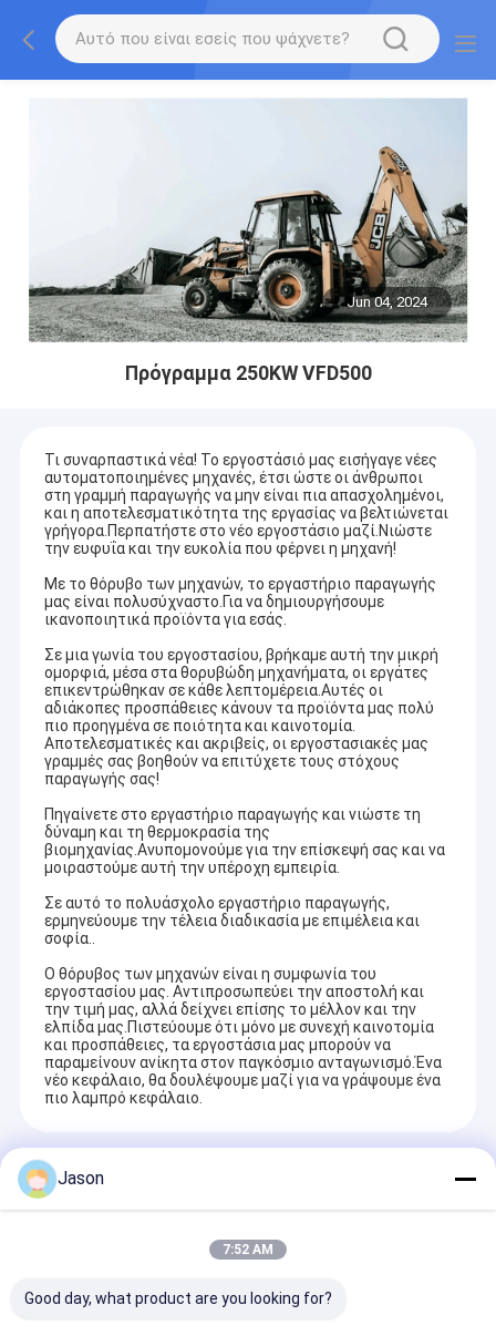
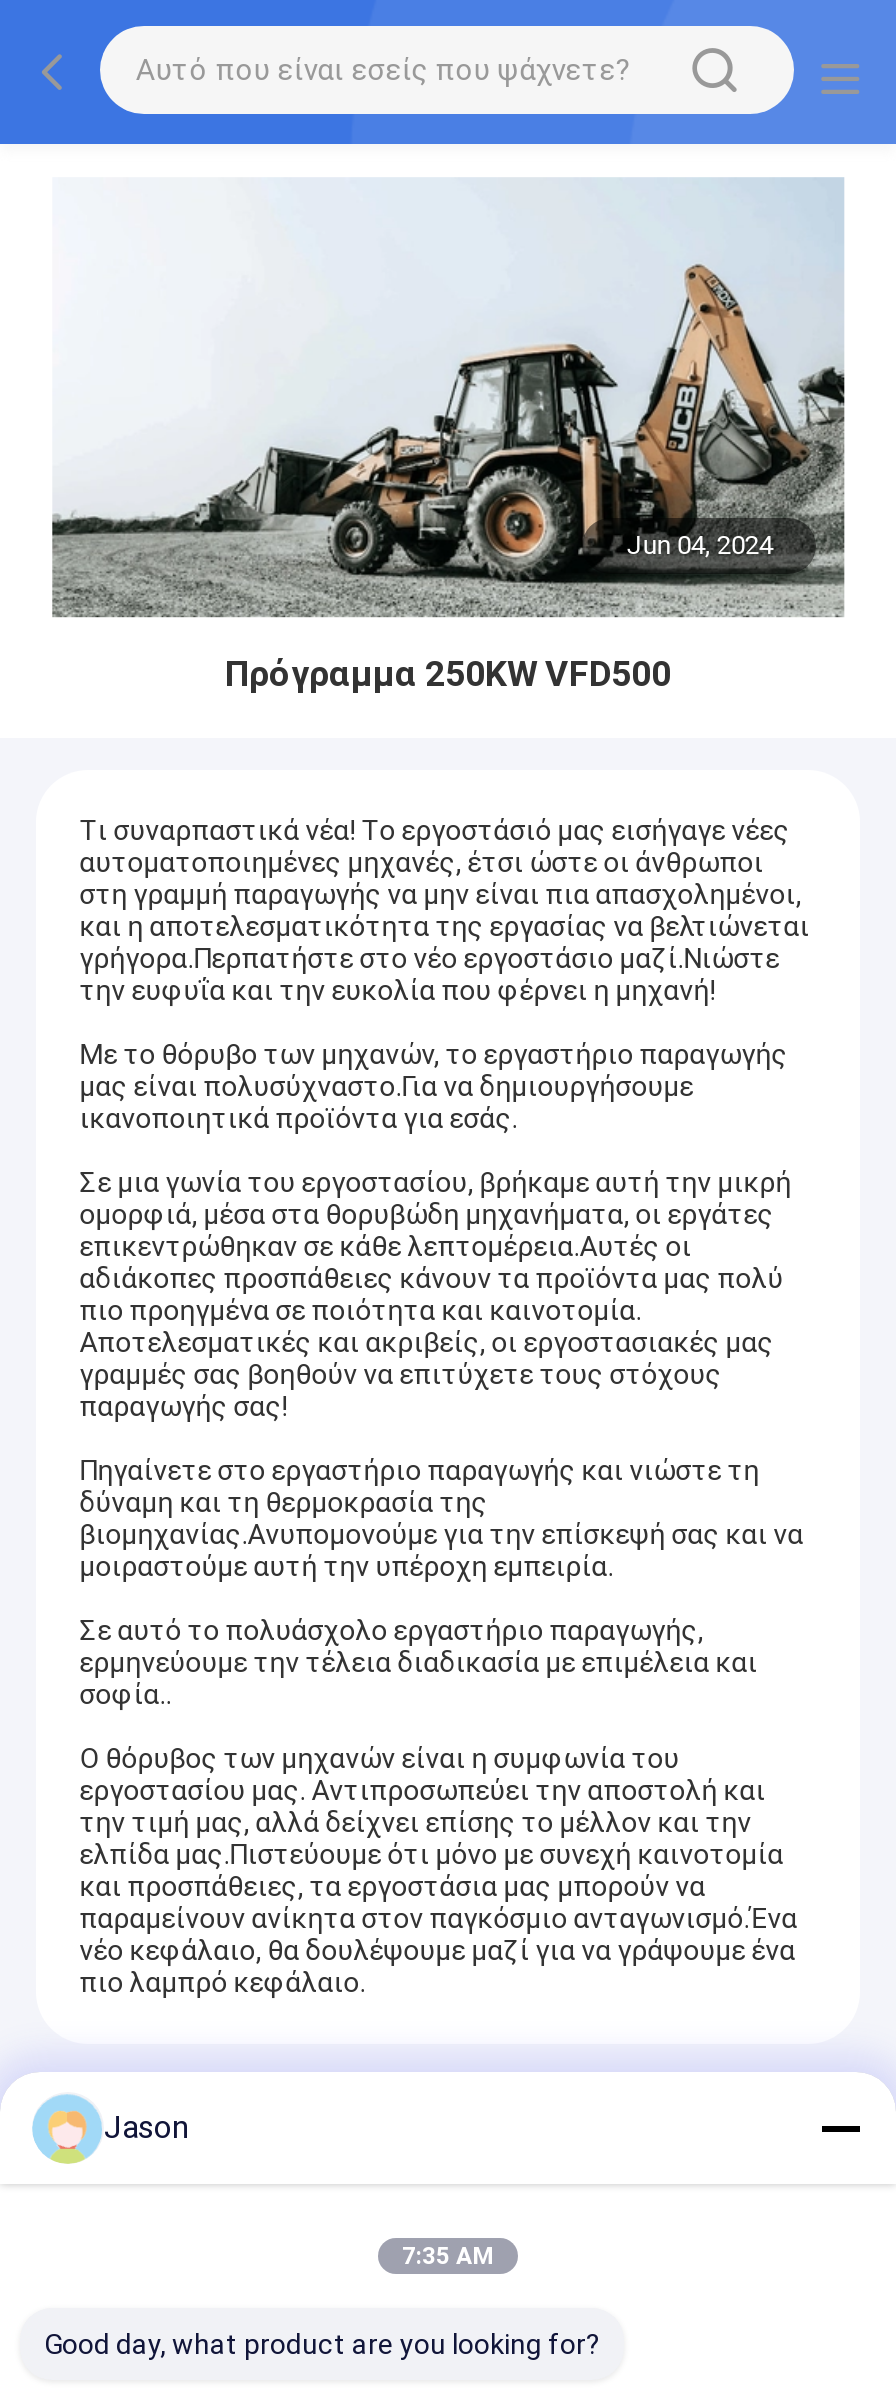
[223,1242,273,1257] 7:52 AM -> [402,2242,494,2270] 7:35 AM

